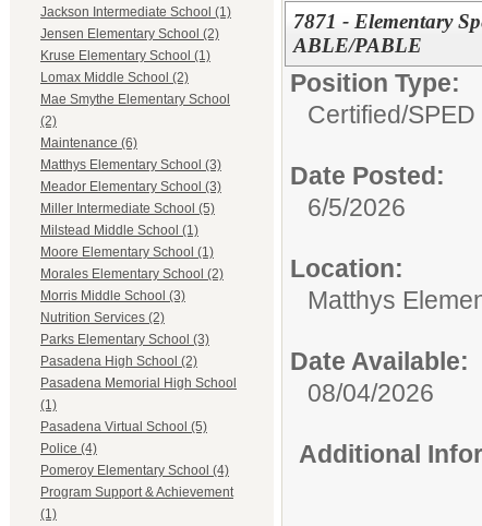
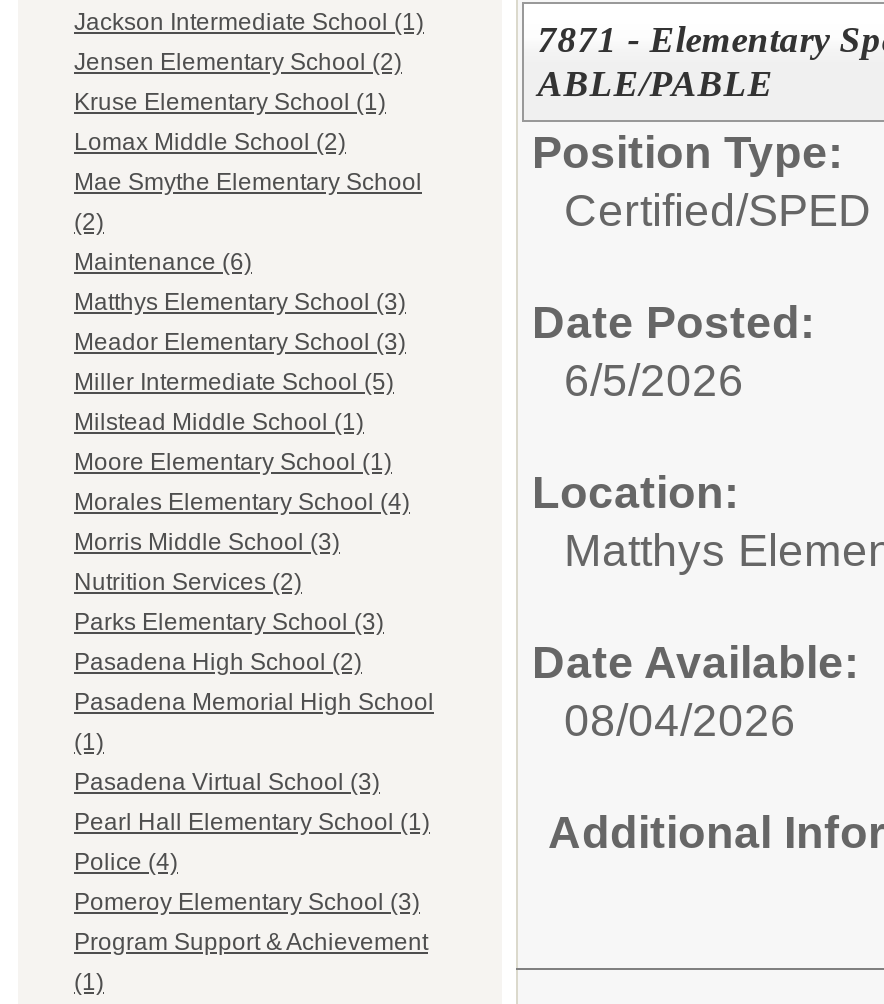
[40,267,224,282] Morales Elementary School (2) -> [74,489,410,517] Morales Elementary School (4)
[40,419,207,435] Pasadena Virtual School (5) -> [74,769,430,837] Pasadena Virtual School (3) | Pearl Hall Elementary School (1)
[40,463,229,478] Pomeroy Elementary School (4) -> [74,889,420,917] Pomeroy Elementary School (3)

